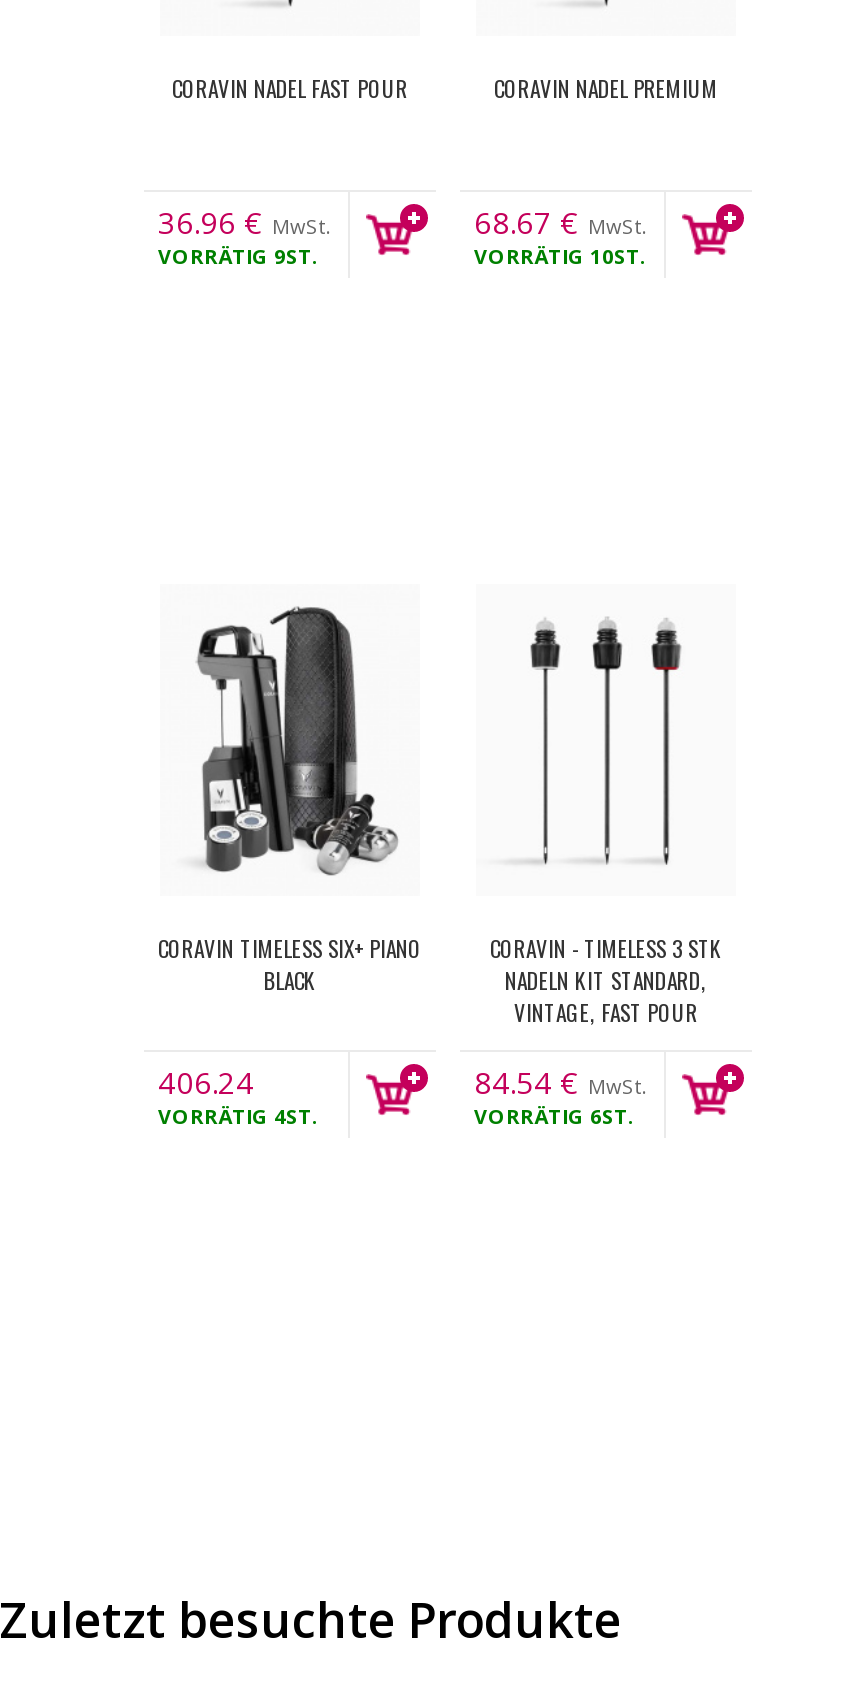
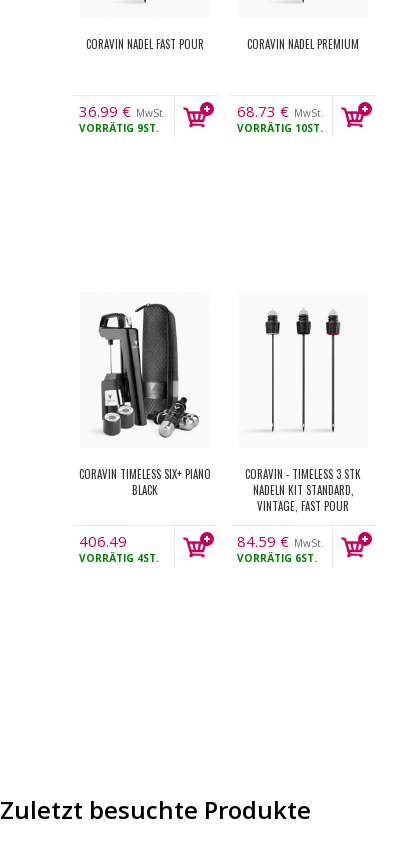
[158,202,332,242] 36.96 € MwSt. -> [79,101,166,121] 36.99 € MwSt.
[474,202,648,242] 68.67 € MwSt. -> [237,101,324,121] 68.73 € MwSt.
[158,1062,254,1102] 406.24 -> [79,531,127,551] 406.49
[474,1062,648,1102] 84.54 € MwSt. -> [237,531,324,551] 84.59 € MwSt.

